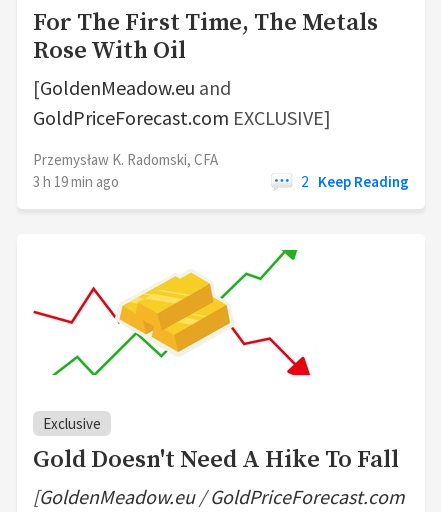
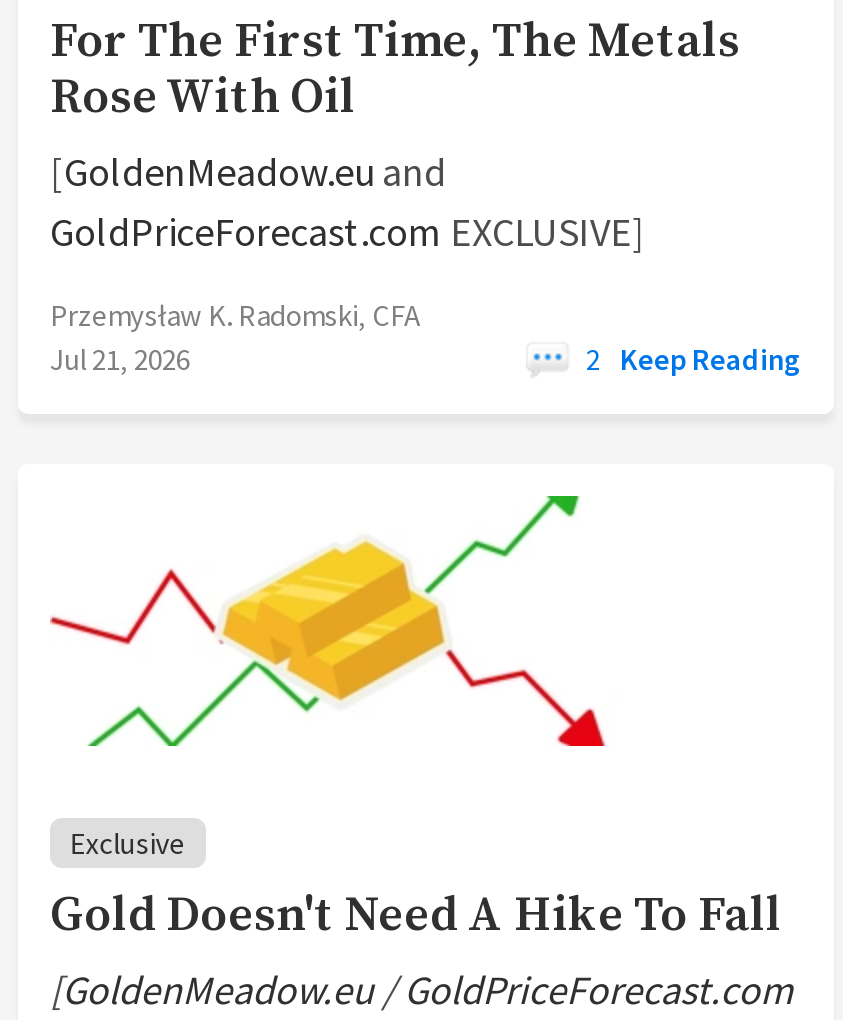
[33,172,119,191] 3 h 19 min ago -> [50,340,190,378] Jul 21, 2026

